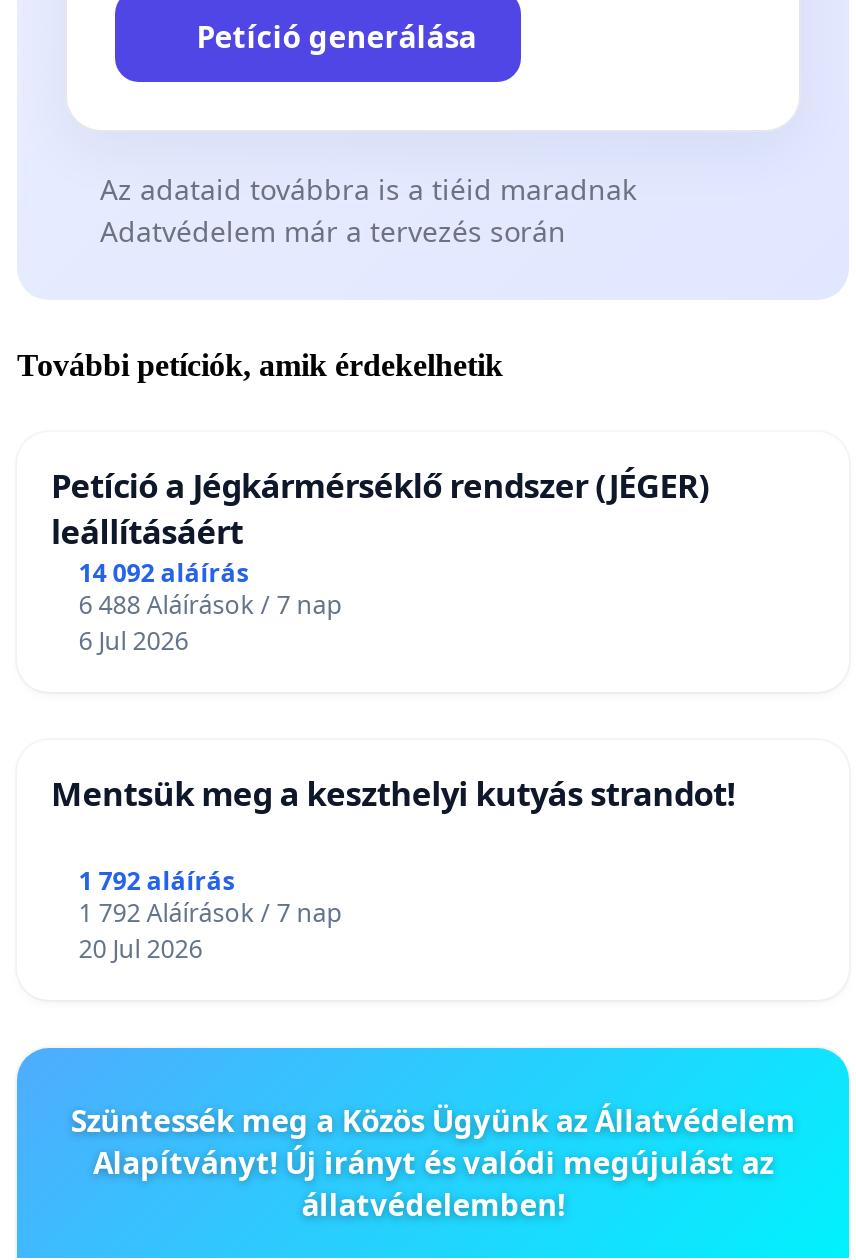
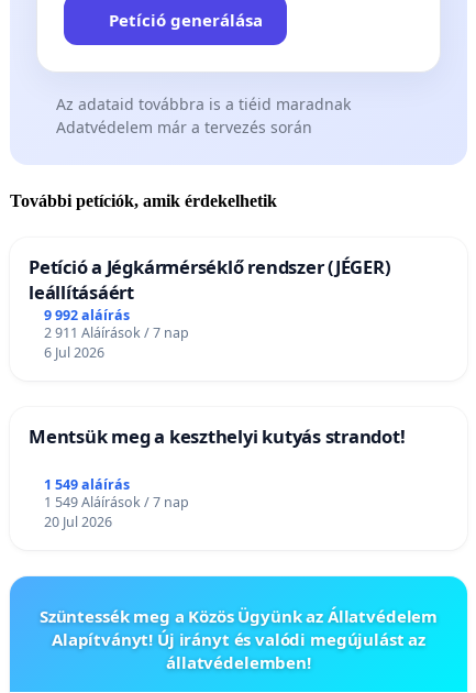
[79,556,249,590] 14 092 aláírás -> [44,306,129,325] 9 992 aláírás
[79,588,343,622] 6 488 Aláírások / 7 nap -> [44,324,189,342] 2 911 Aláírások / 7 nap
[79,864,235,898] 1 792 aláírás -> [44,475,129,494] 1 549 aláírás
[79,896,343,930] 1 792 Aláírások / 7 nap -> [44,493,189,511] 1 549 Aláírások / 7 nap

